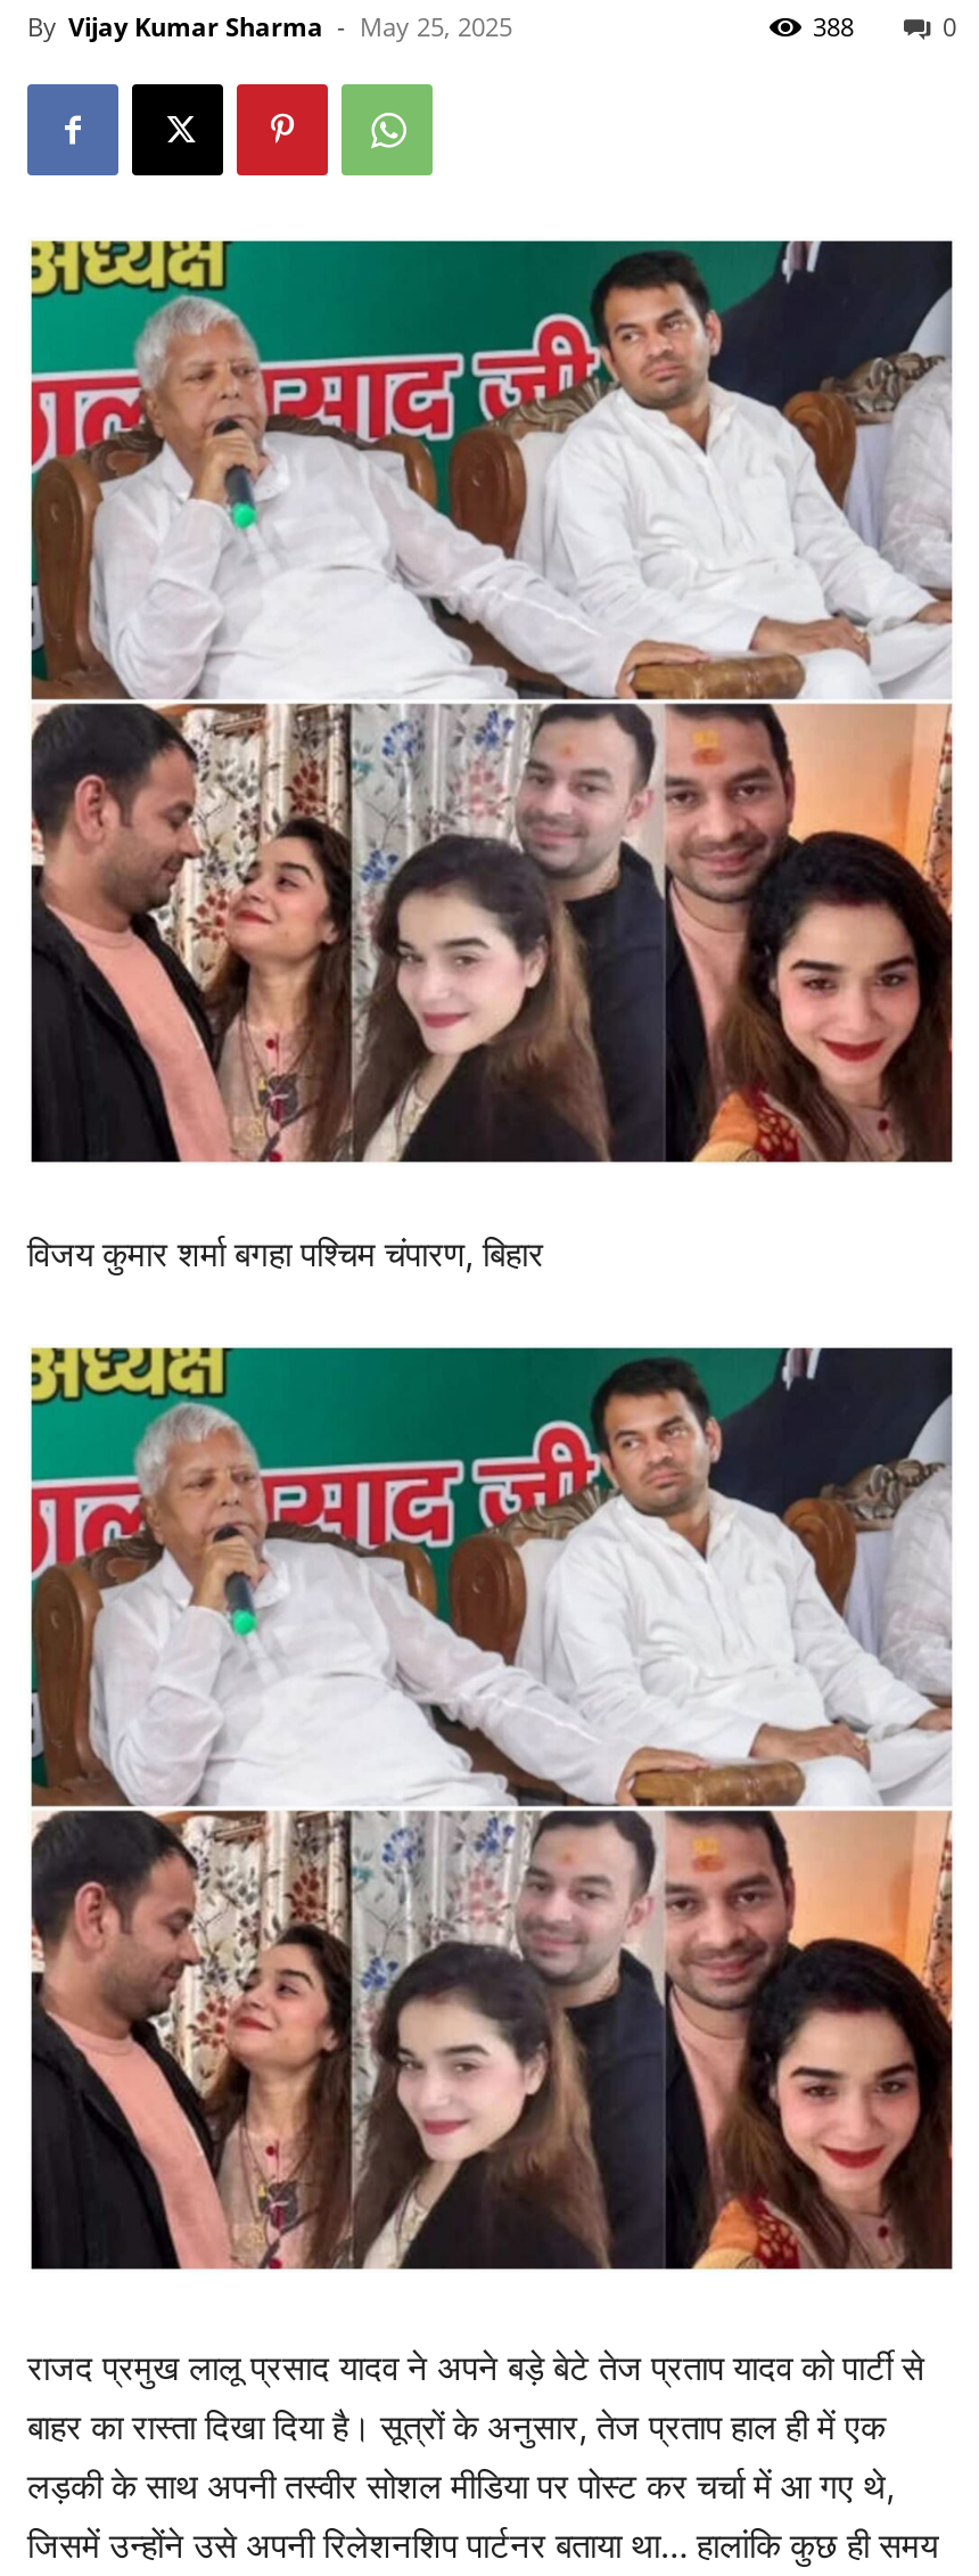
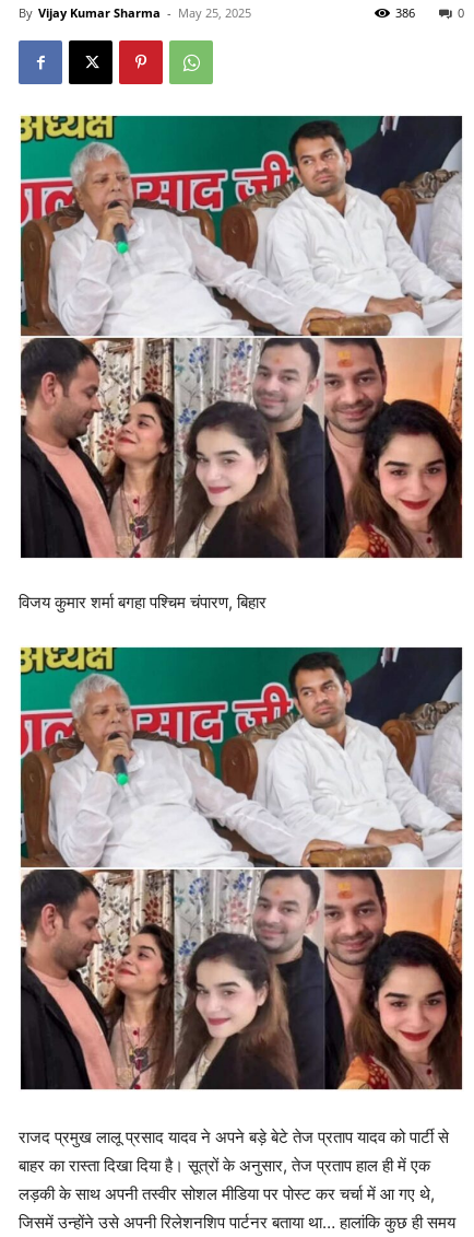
[813,9,854,43] 388 -> [395,4,415,21] 386

